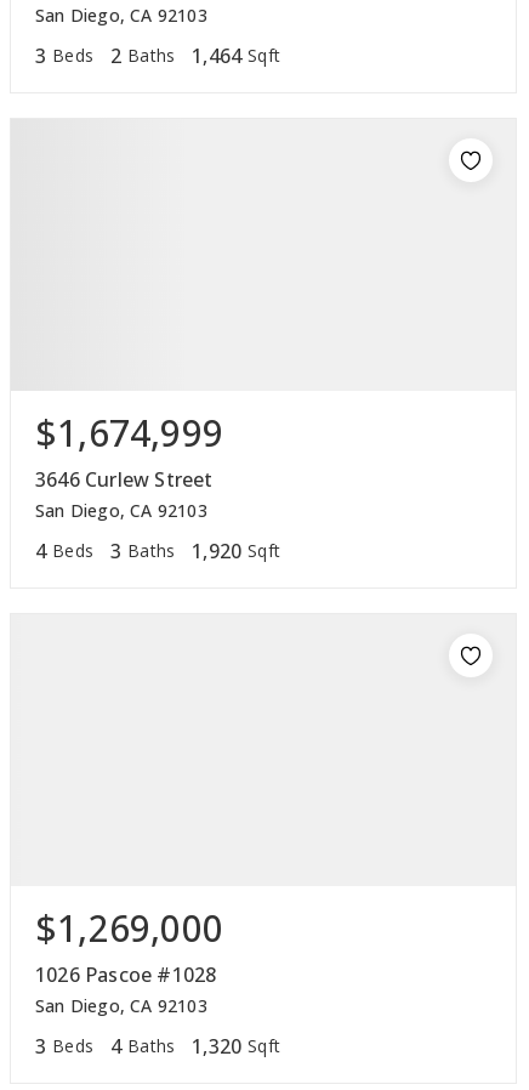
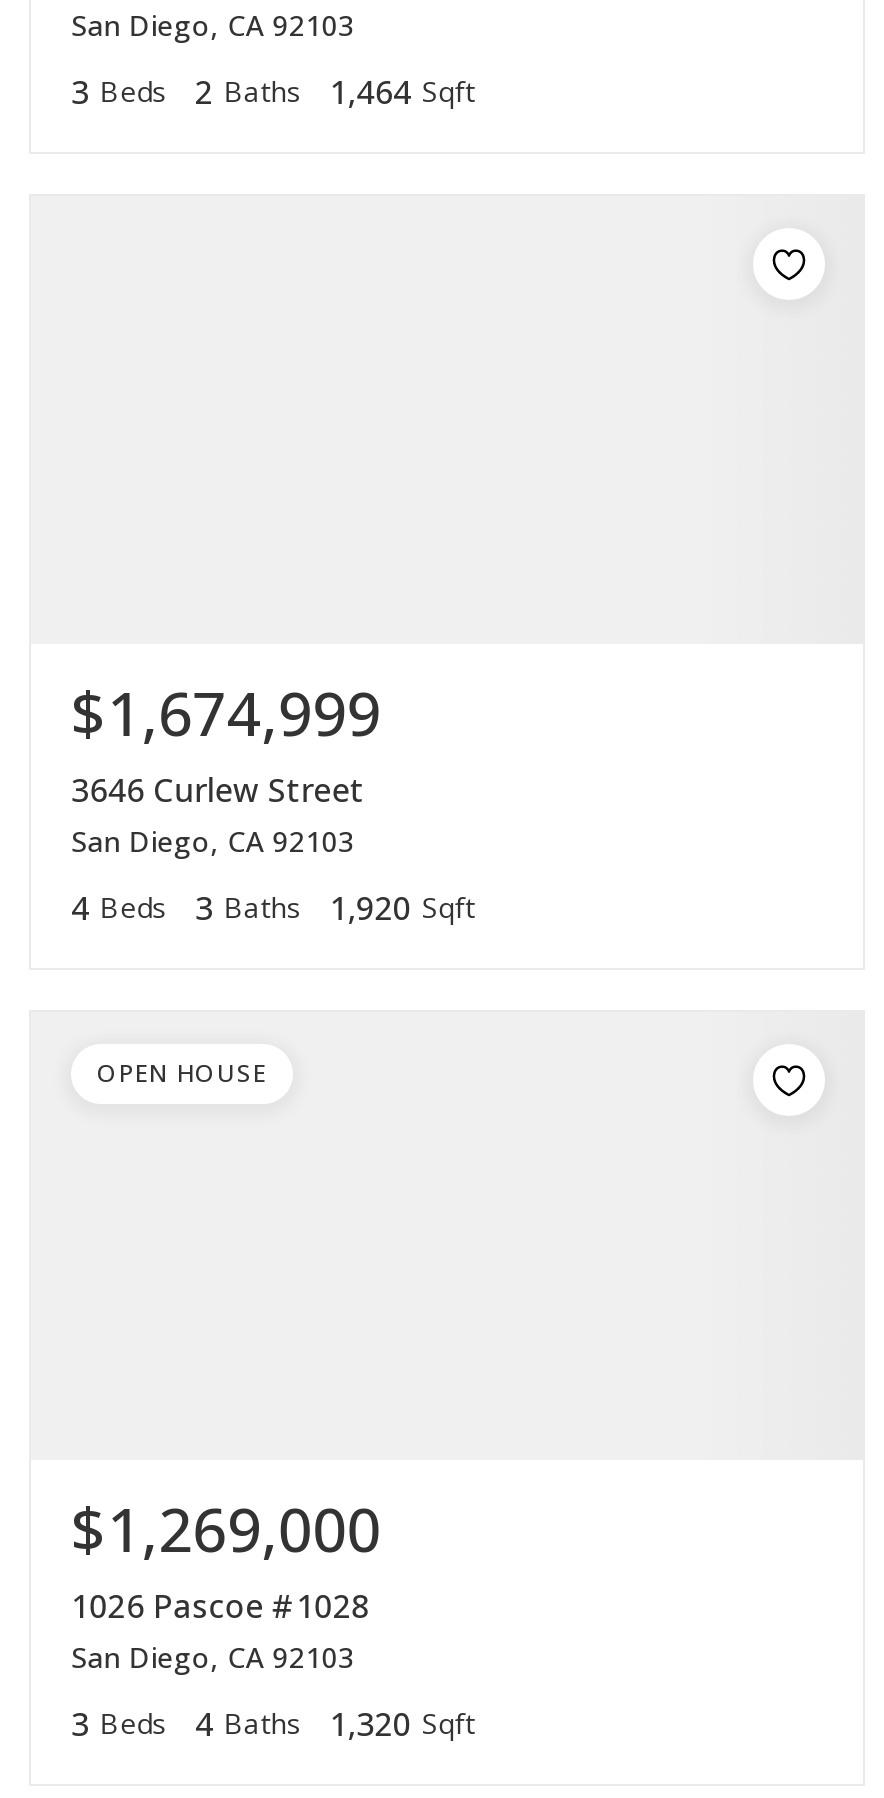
none -> [97,1056,267,1090] OPEN HOUSE

